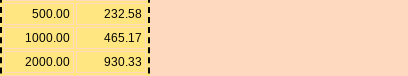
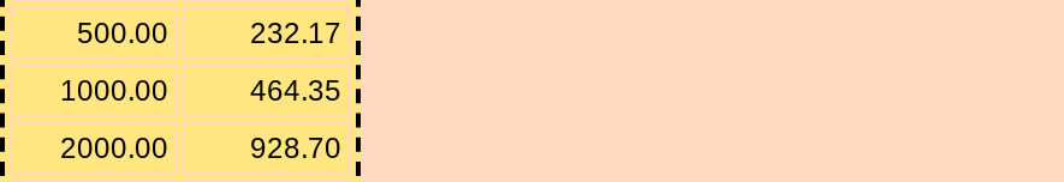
[104,7,142,21] 232.58 -> [250,16,341,50] 232.17
[104,31,142,45] 465.17 -> [250,74,341,107] 464.35
[104,55,142,69] 930.33 -> [250,131,341,165] 928.70

